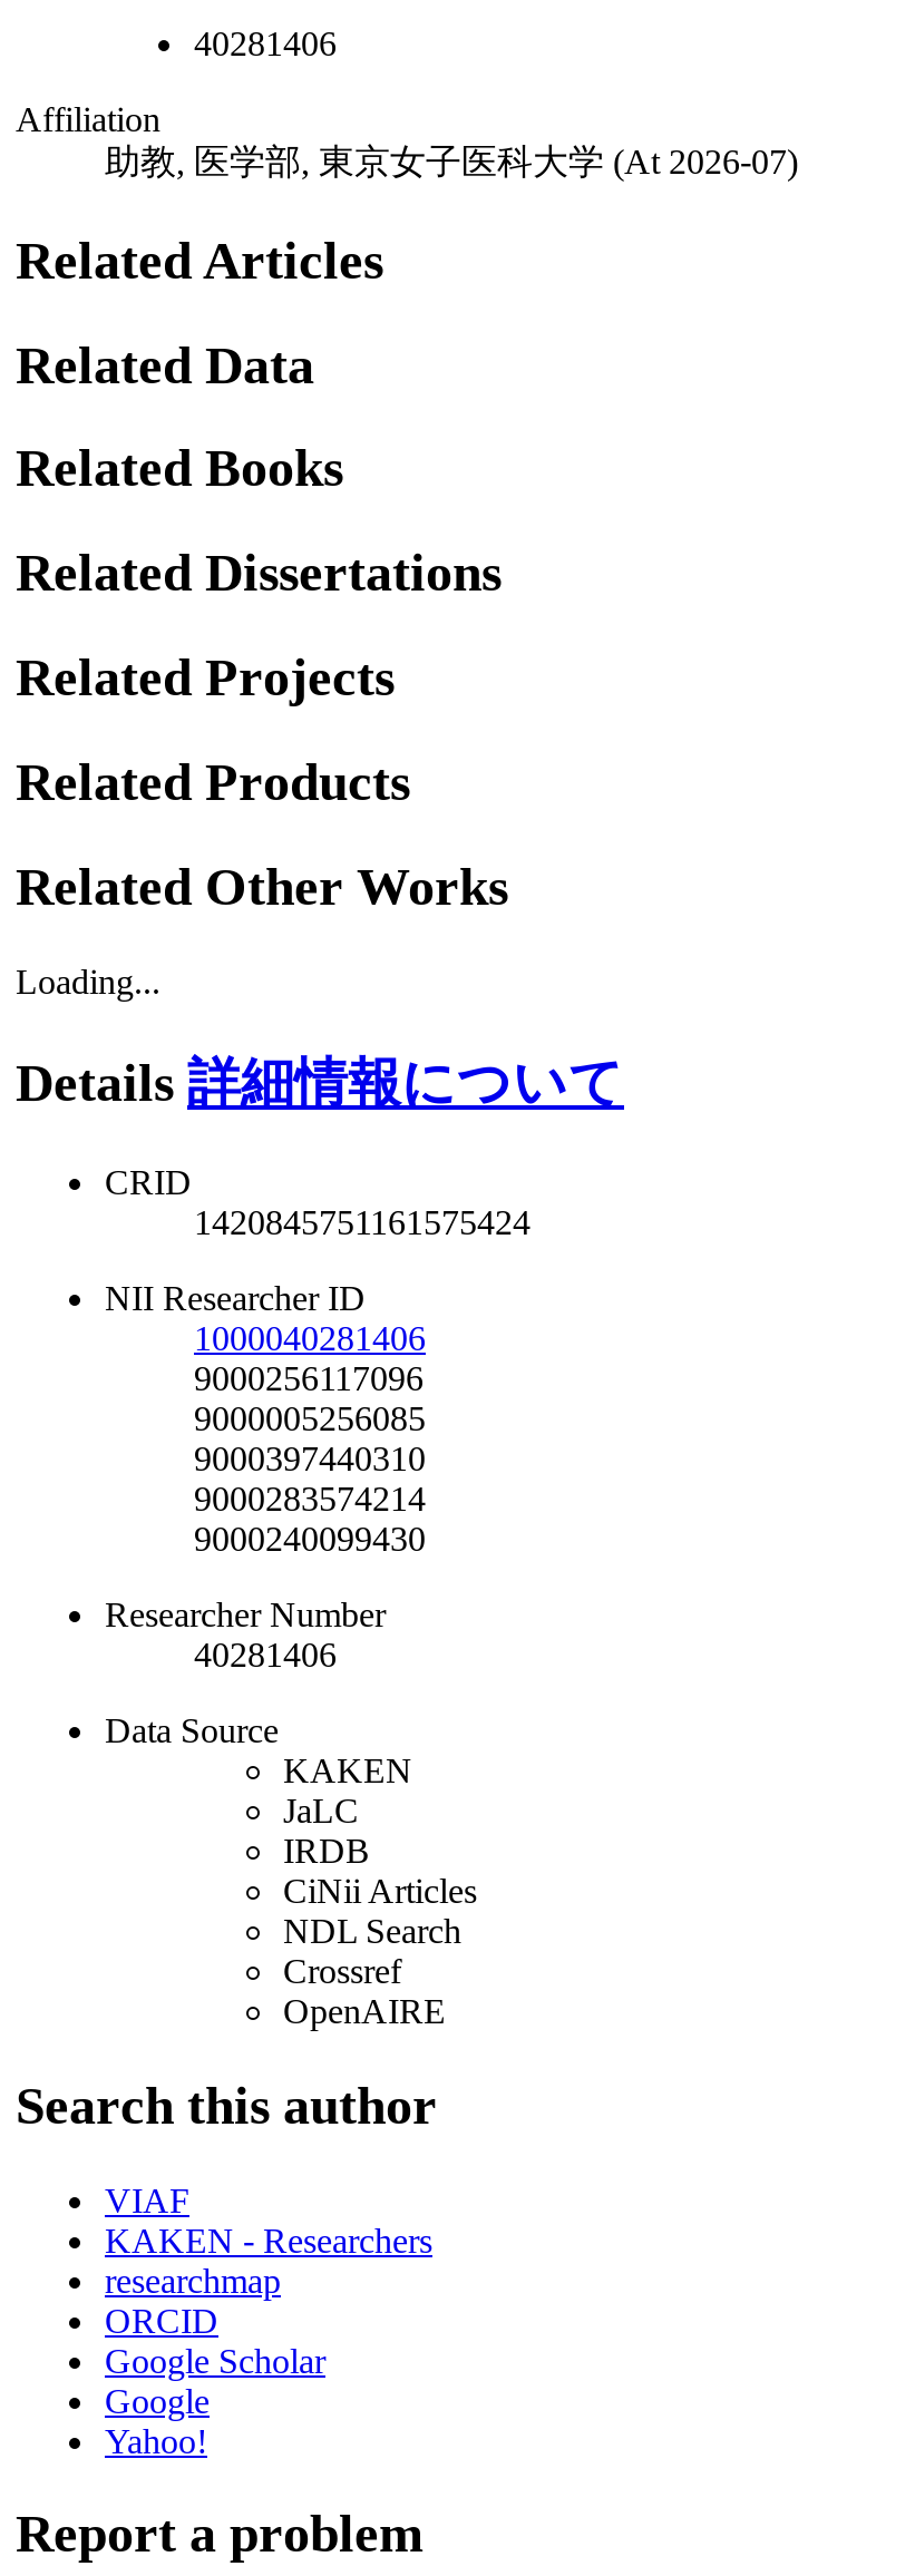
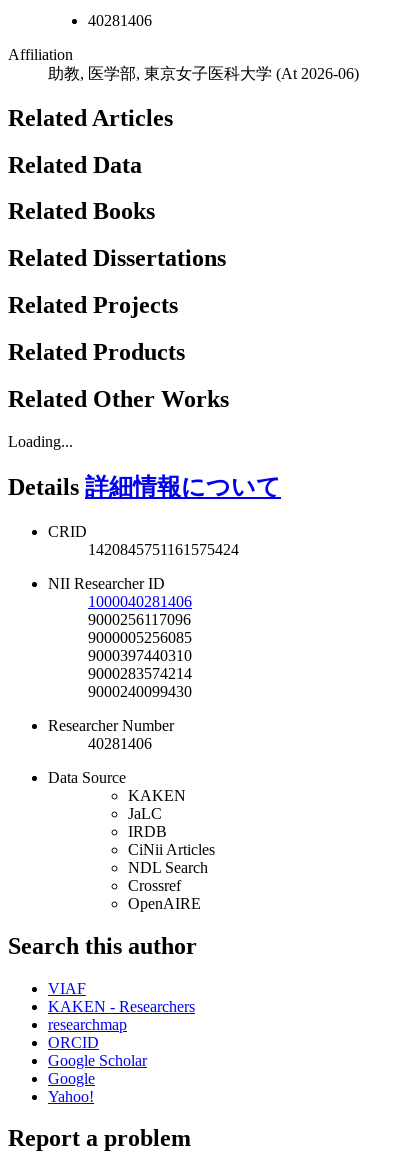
[105,142,798,180] 助教, 医学部, 東京女子医科大学 (At 2026-07) -> [48,65,359,82] 助教, 医学部, 東京女子医科大学 (At 2026-06)

